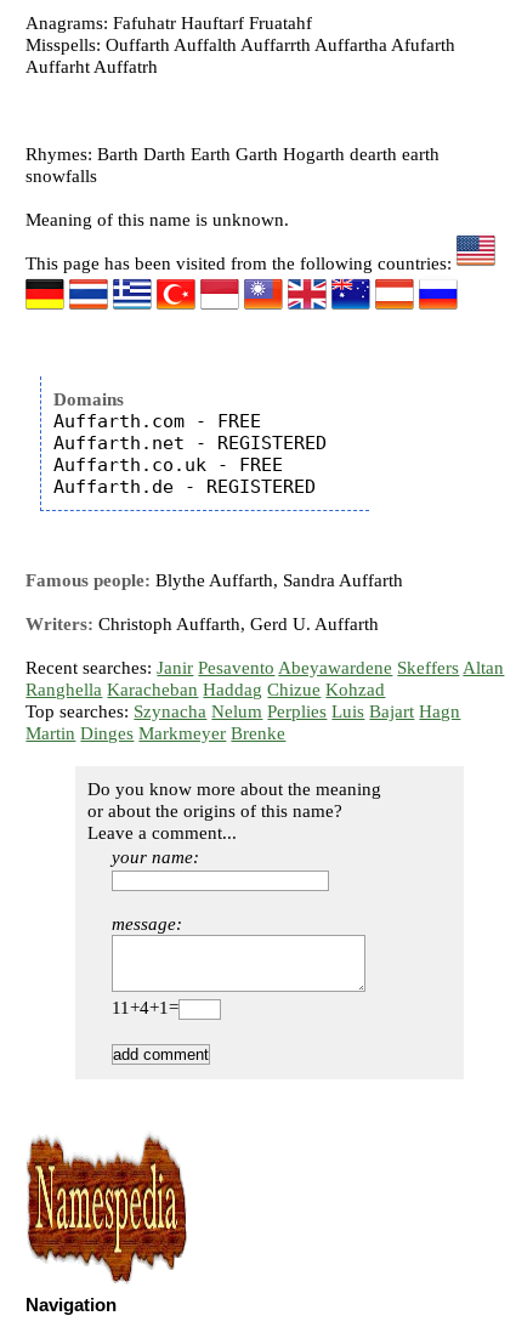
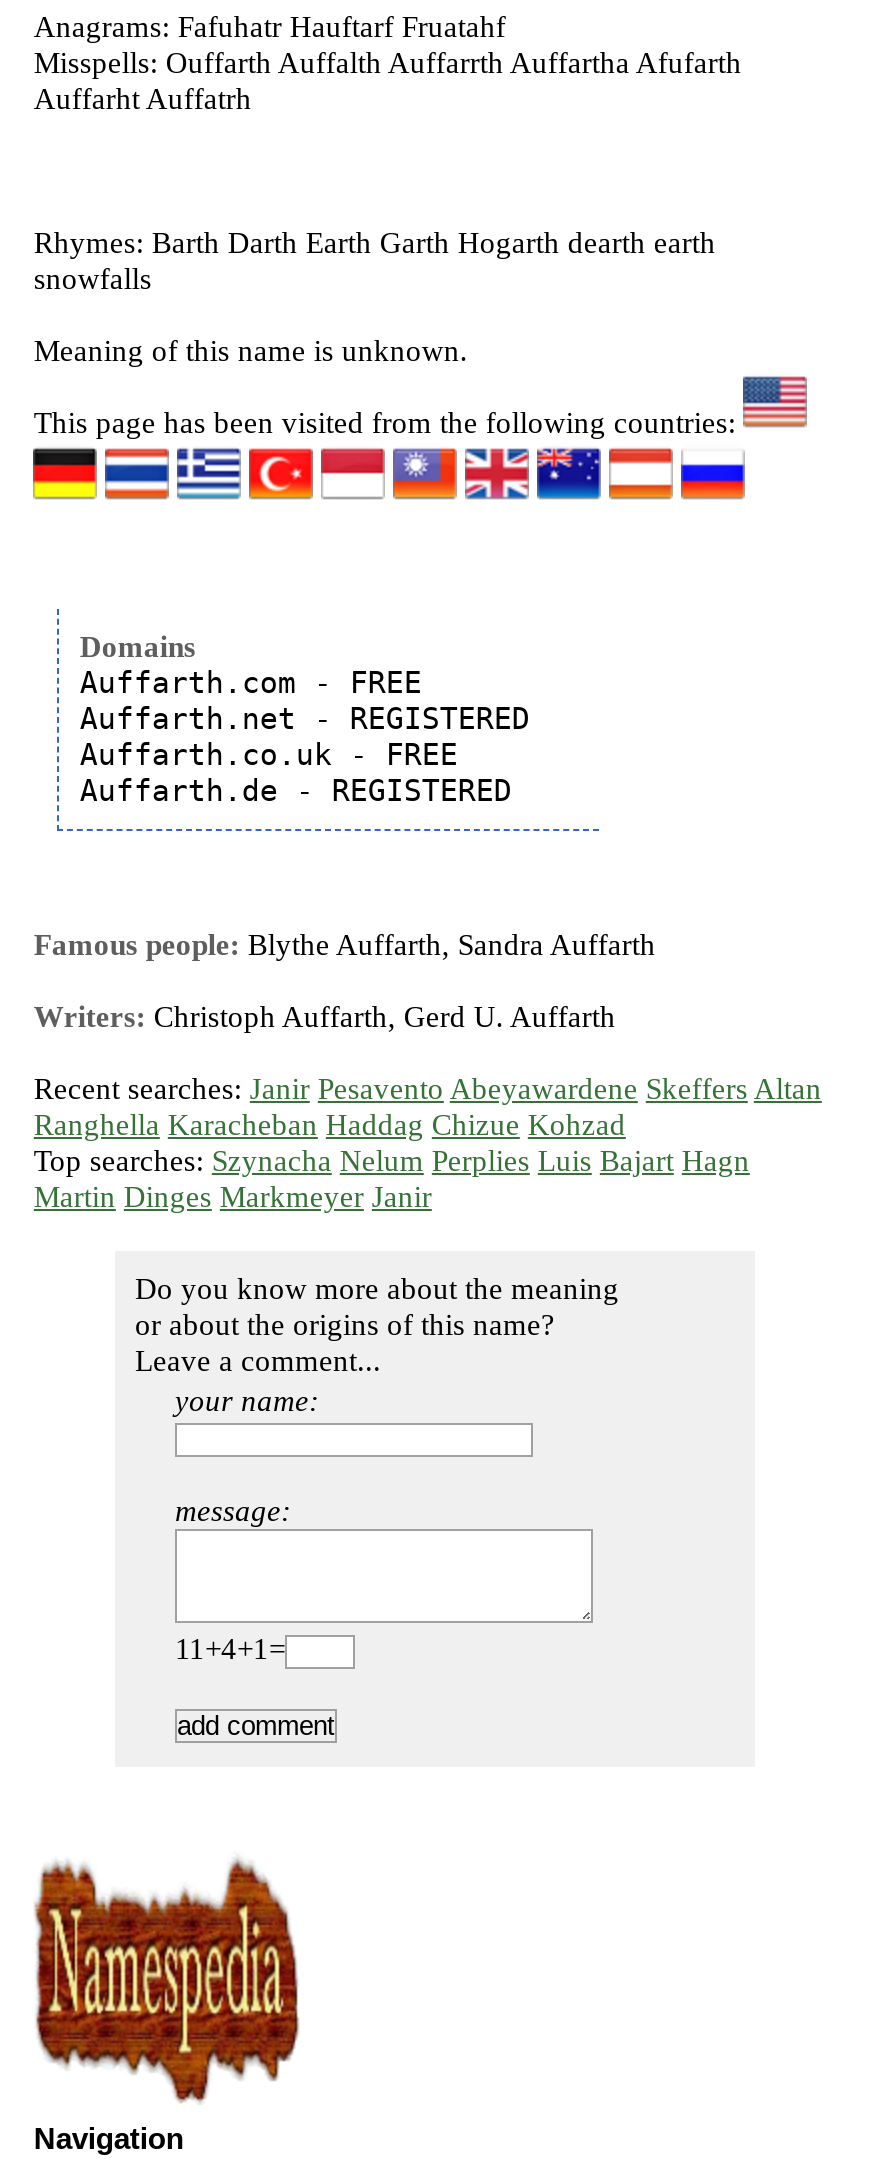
[26,724,286,743] Martin Dinges Markmeyer Brenke -> [34,1181,432,1213] Martin Dinges Markmeyer Janir

